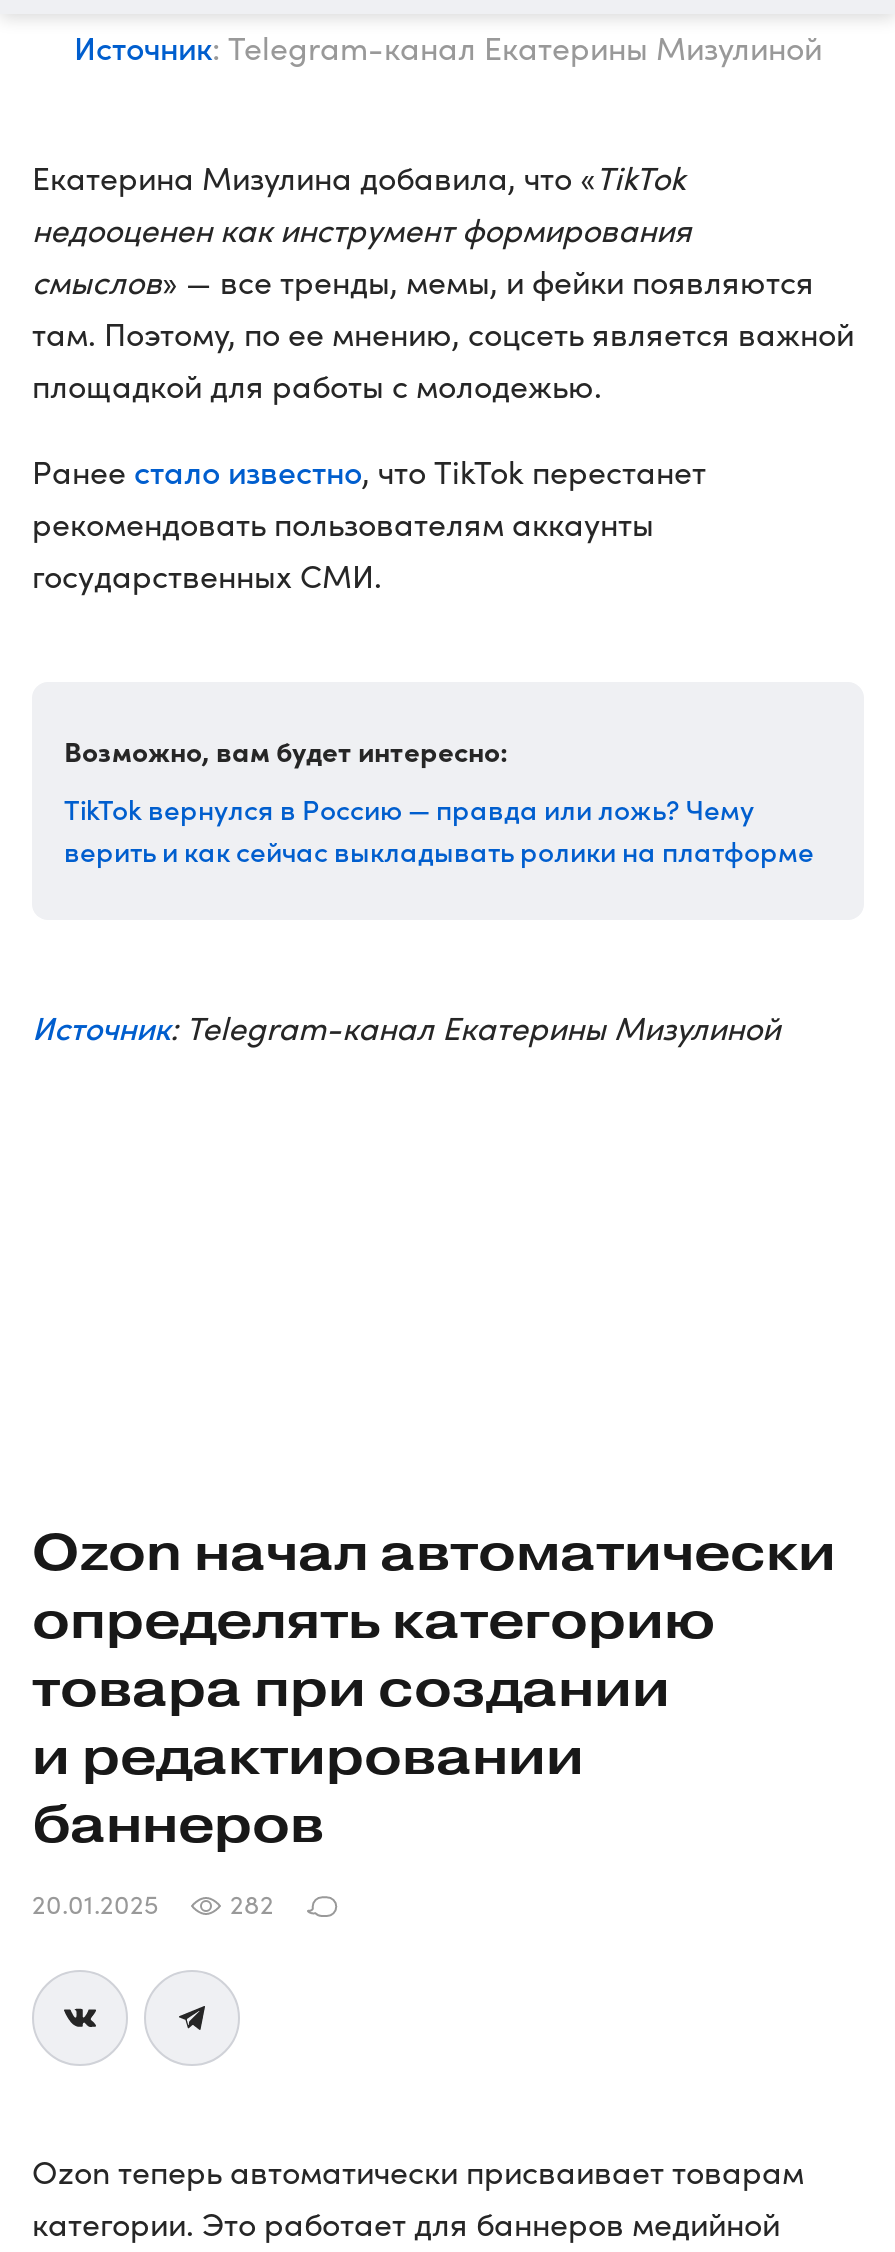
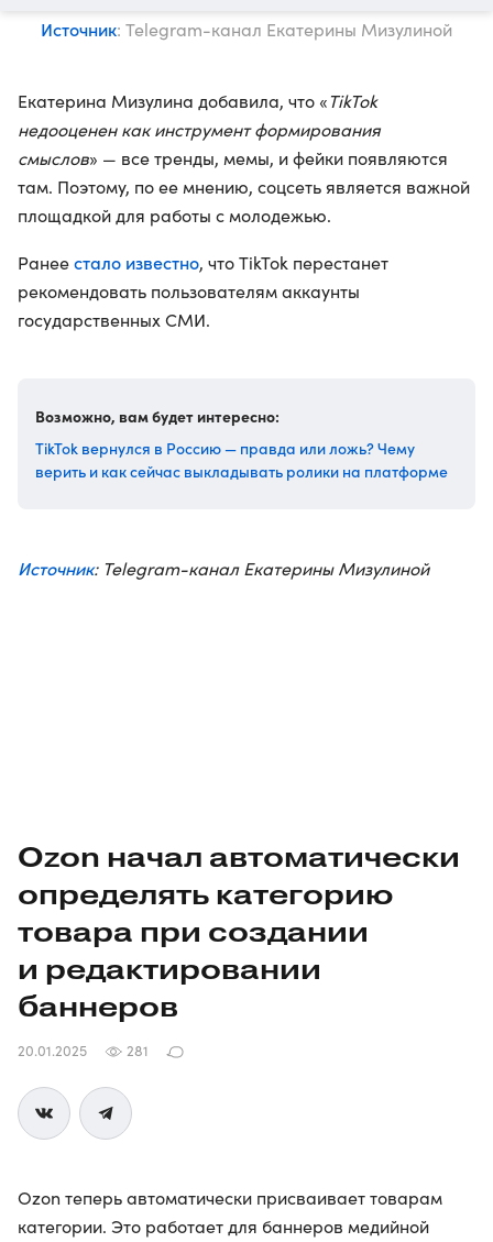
[32,1886,274,1922] 20.01.2025 282 -> [18,1041,149,1060] 20.01.2025 281

